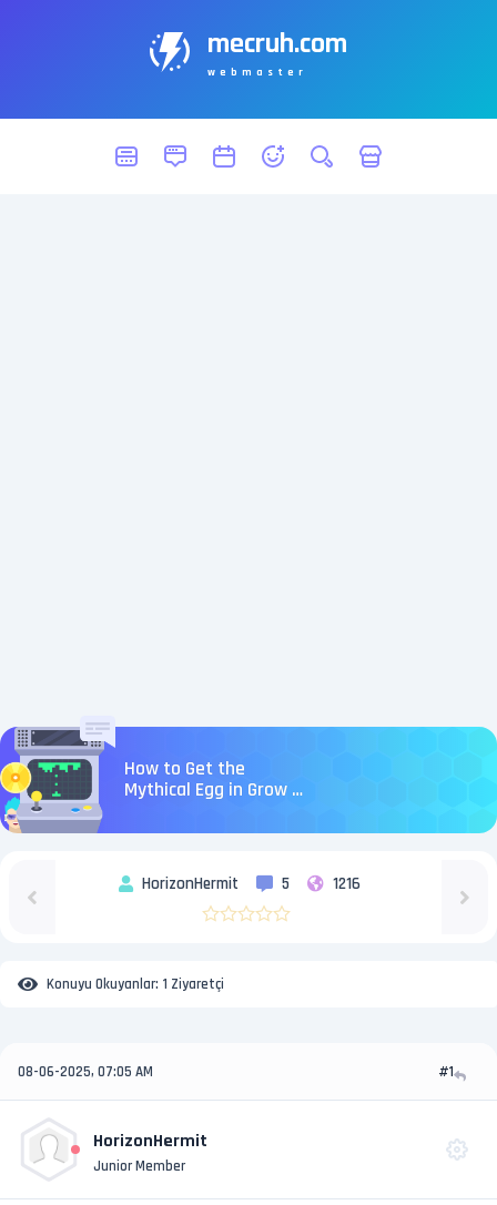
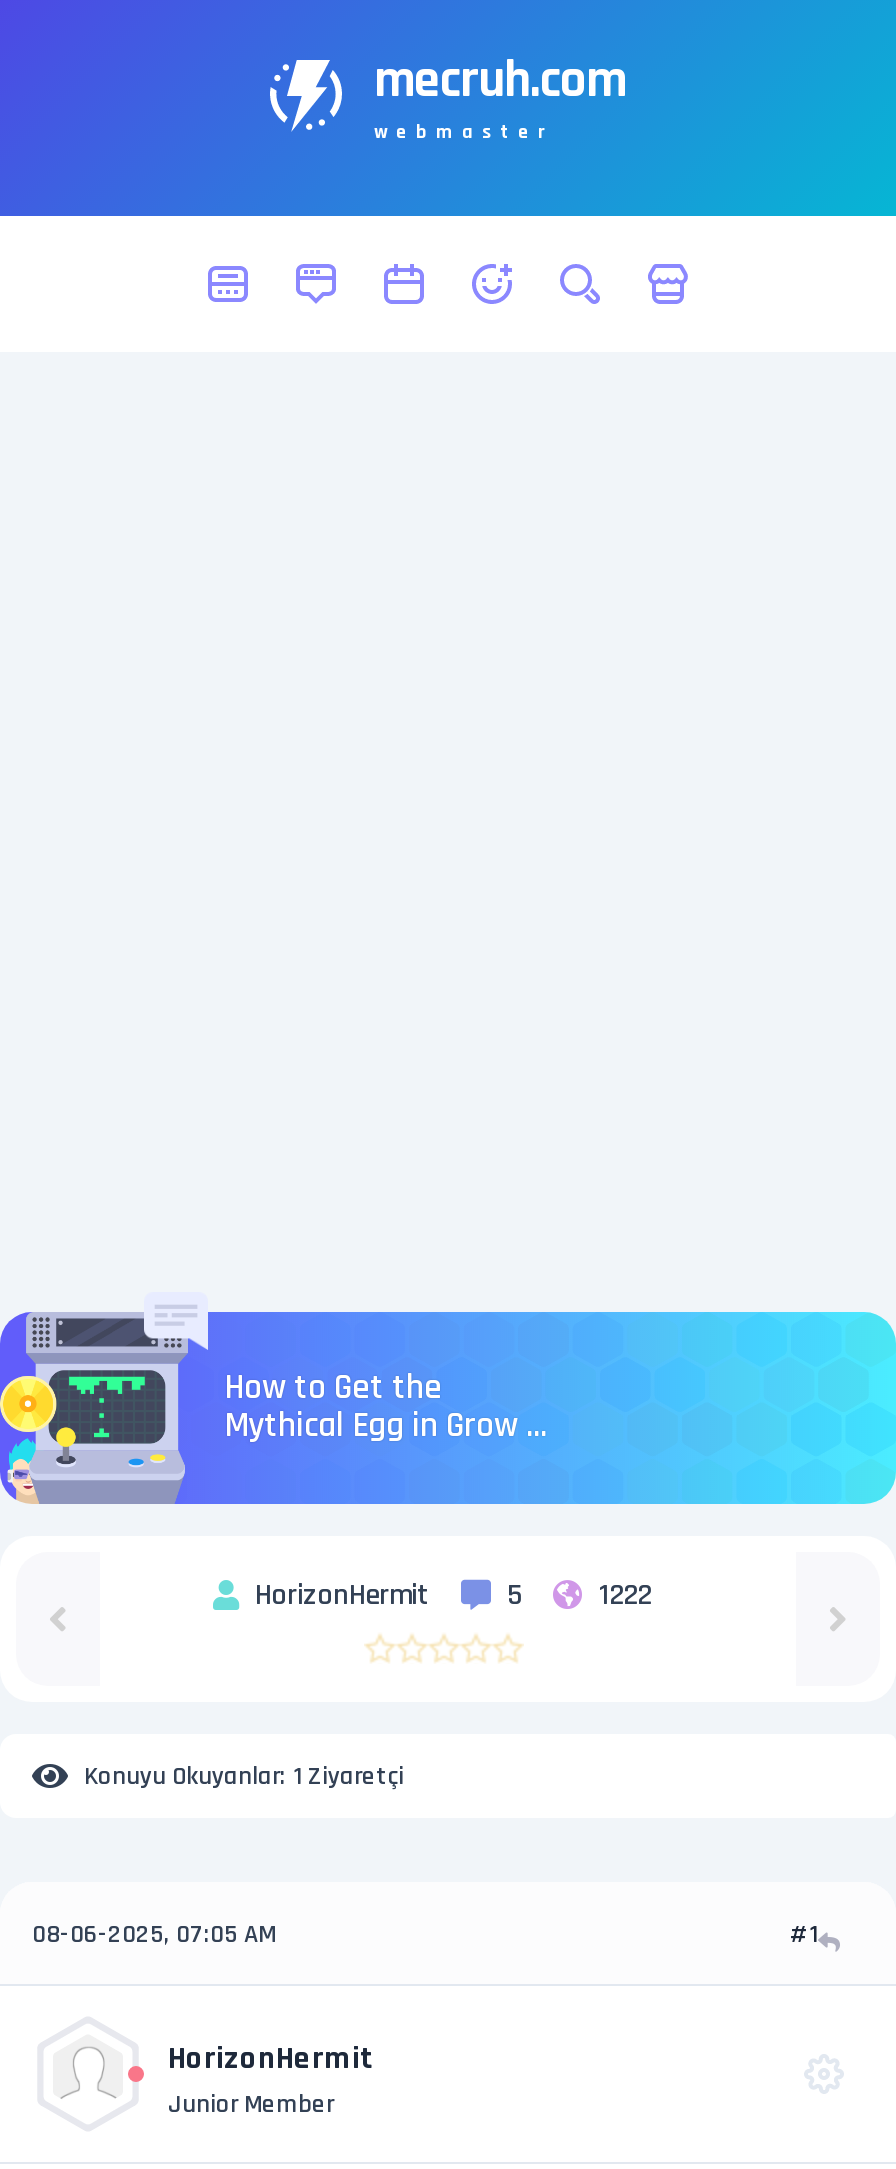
[333,873,361,894] 1216 -> [599,1576,651,1614] 1222

